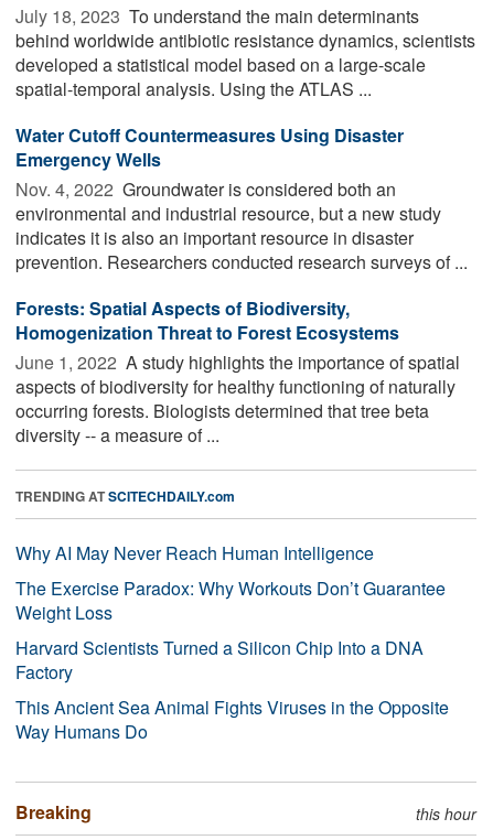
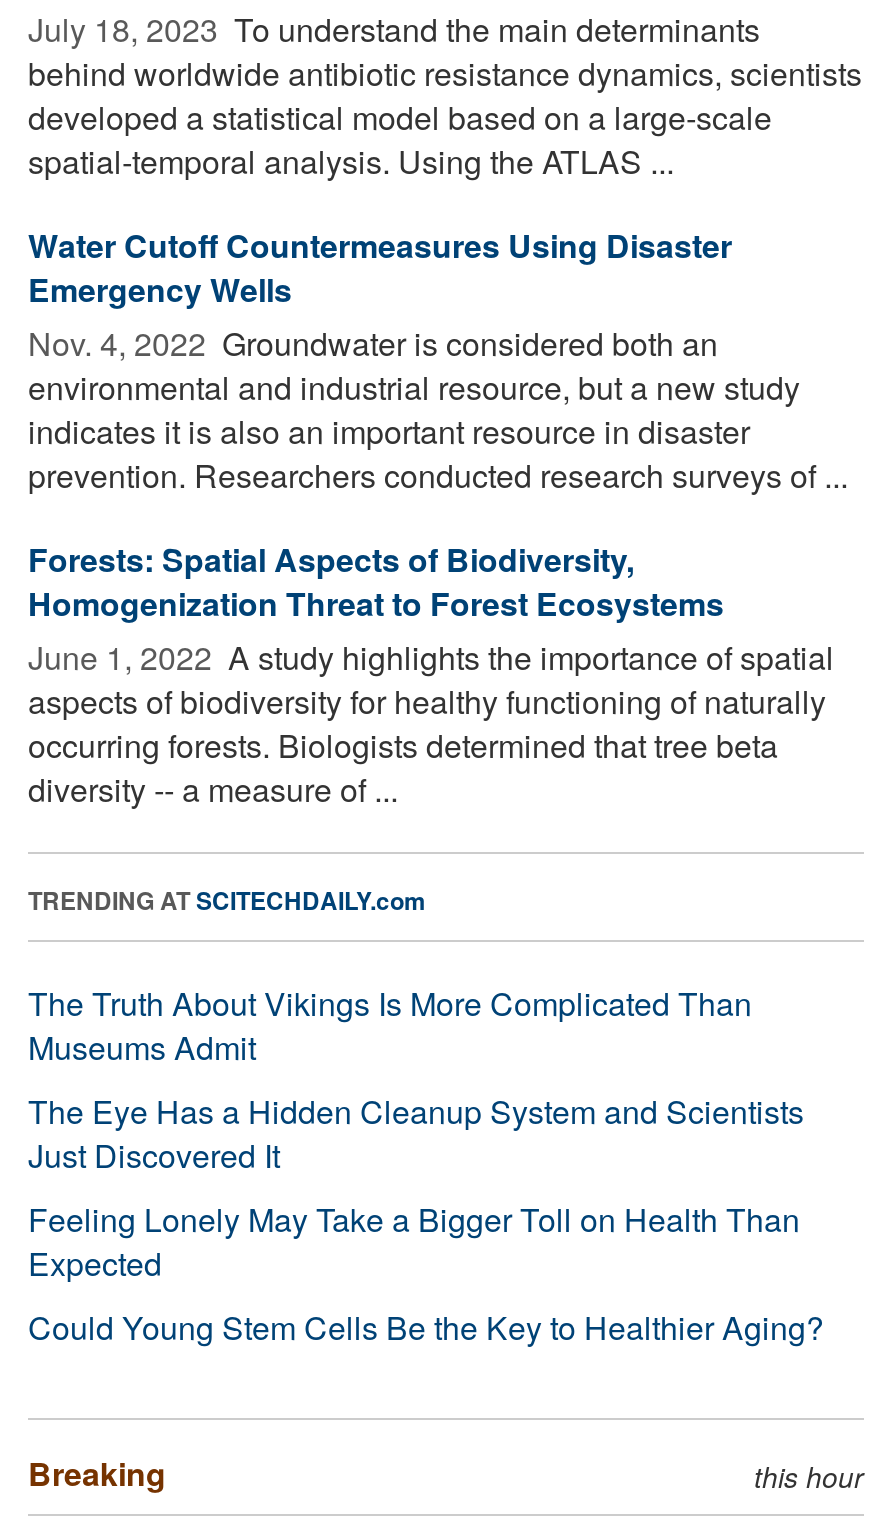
[15,540,449,744] Why AI May Never Reach Human Intelligence | The Exercise Paradox: Why Workouts Don’t Guarantee | Weight Loss | Harvard Scientists Turned a Silicon Chip Into a DNA | Factory | This Ancient Sea Animal Fights Viruses in the Opposite | Way Humans Do -> [28,980,824,1350] The Truth About Vikings Is More Complicated Than | Museums Admit | The Eye Has a Hidden Cleanup System and Scientists | Just Discovered It | Feeling Lonely May Take a Bigger Toll on Health Than | Expected | Could Young Stem Cells Be the Key to Healthier Aging?

